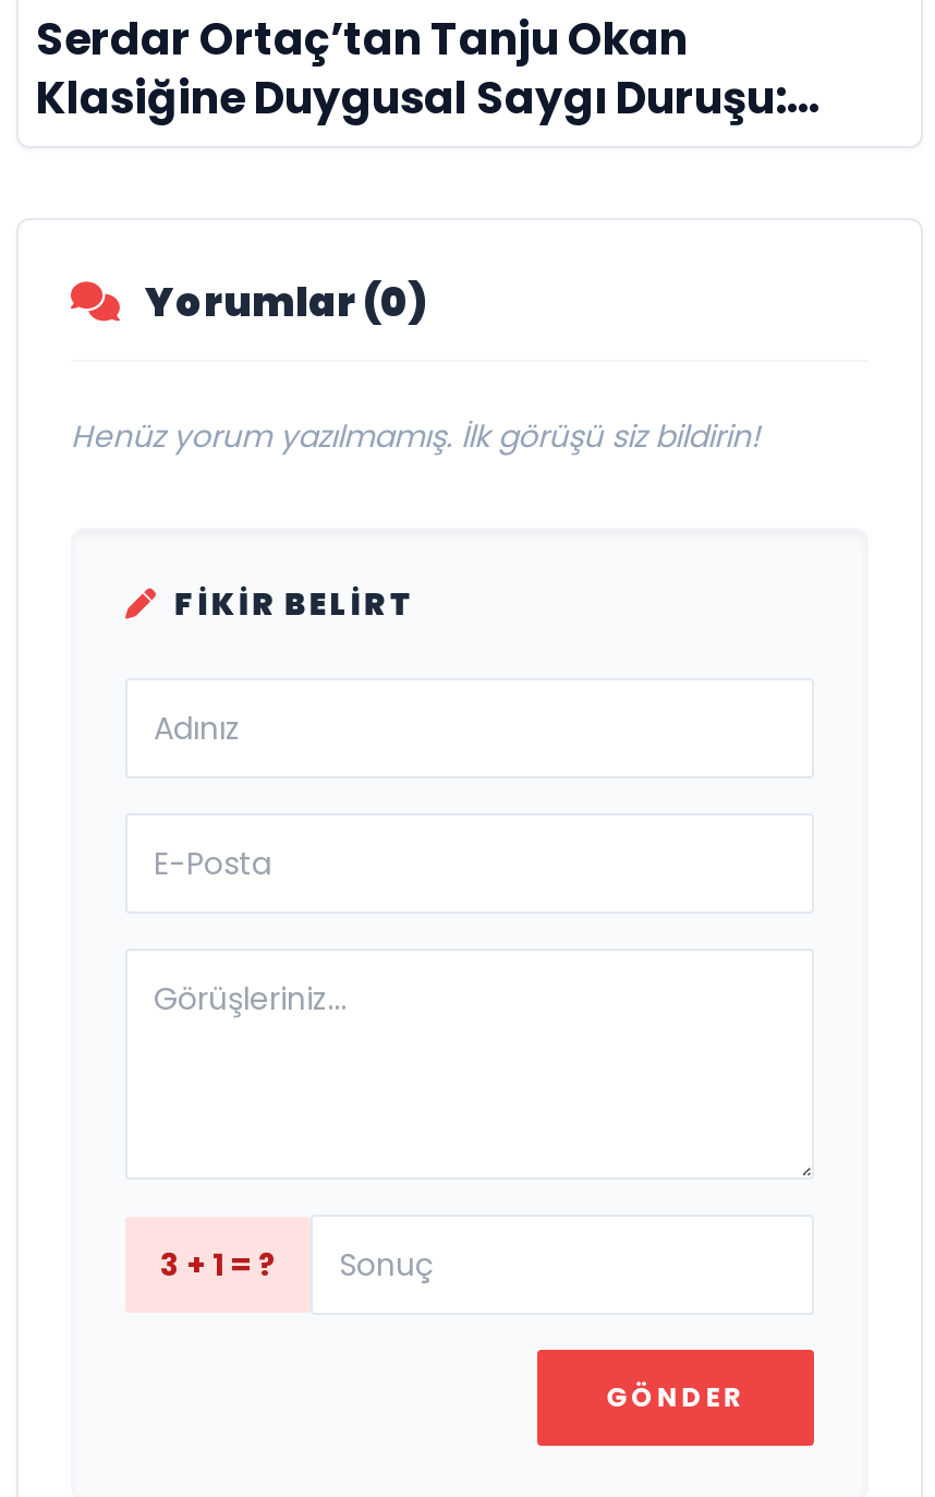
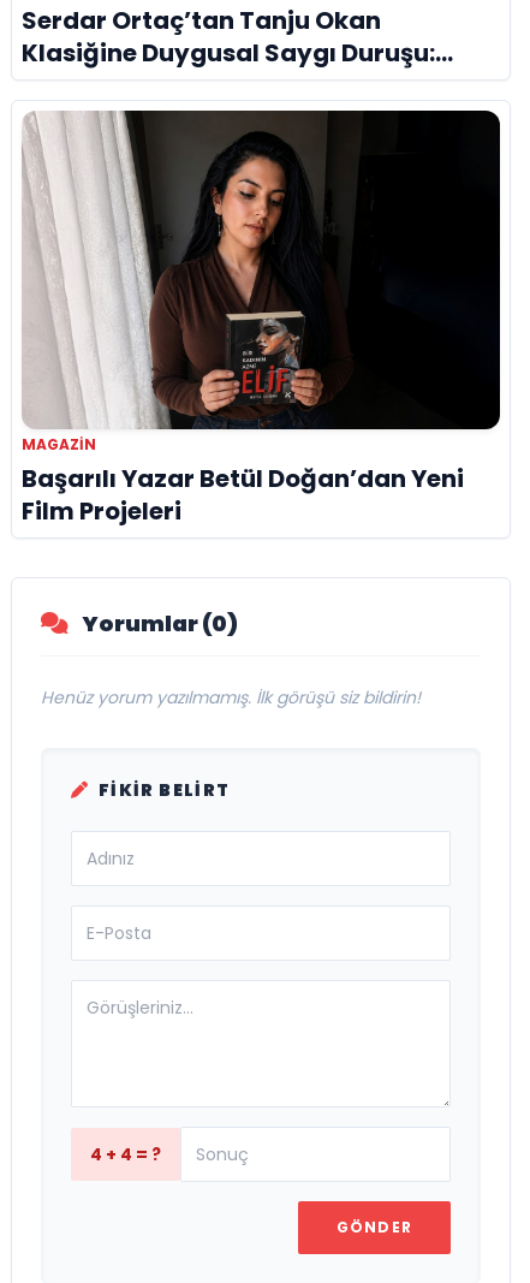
none -> [22,109,501,528] [image] | MAGAZIN | Başarılı Yazar Betül Doğan’dan Yeni | Film Projeleri
[160,1242,276,1285] 3 + 1 = ? -> [90,1143,161,1167] 4 + 4 = ?

